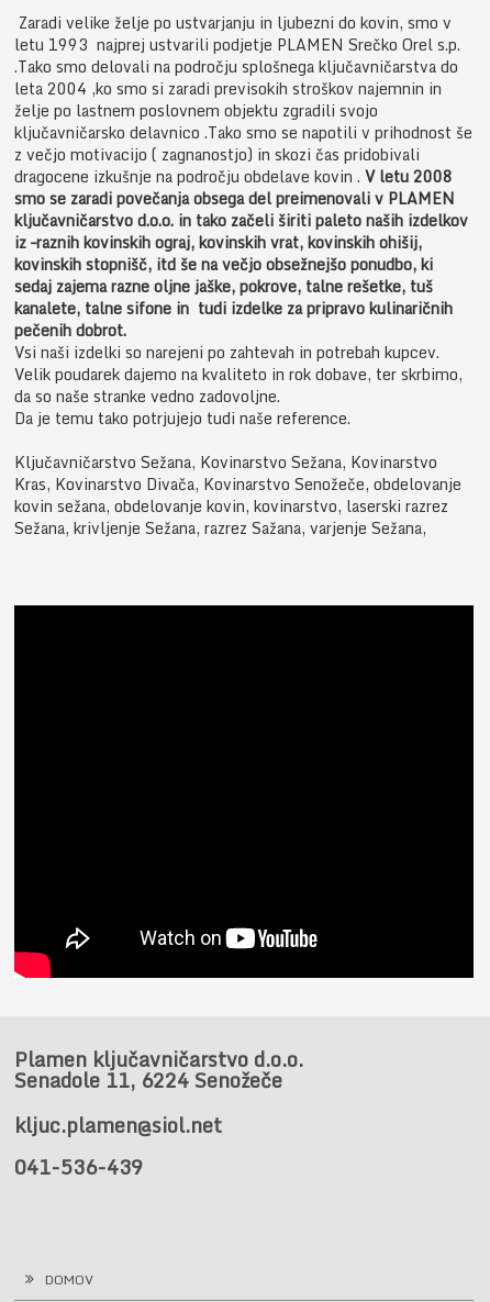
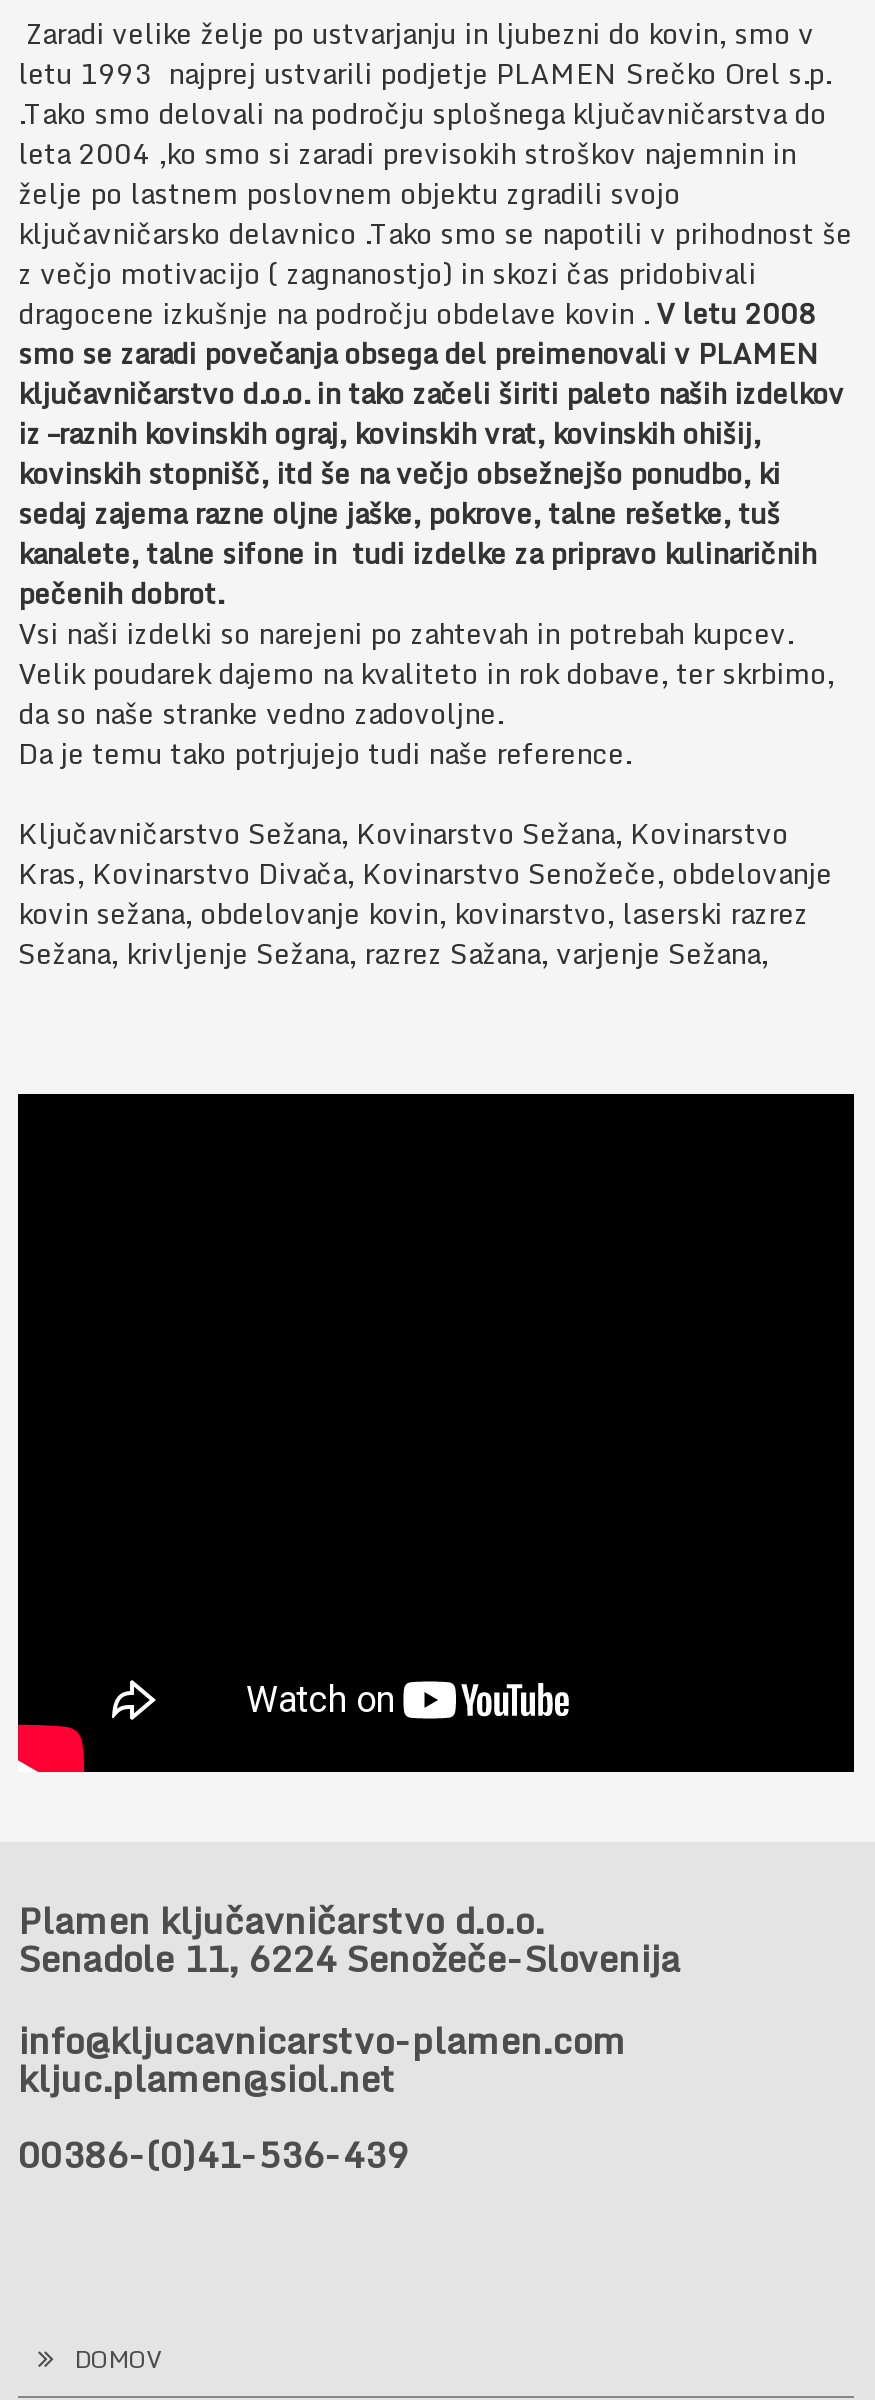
[14,1064,282,1097] Senadole 11, 6224 Senožeče -> [18,1929,680,2071] Senadole 11, 6224 Senožeče-Slovenija | info@kljucavnicarstvo-plamen.com
[14,1151,143,1184] 041-536-439 -> [18,2125,408,2185] 00386-(0)41-536-439

